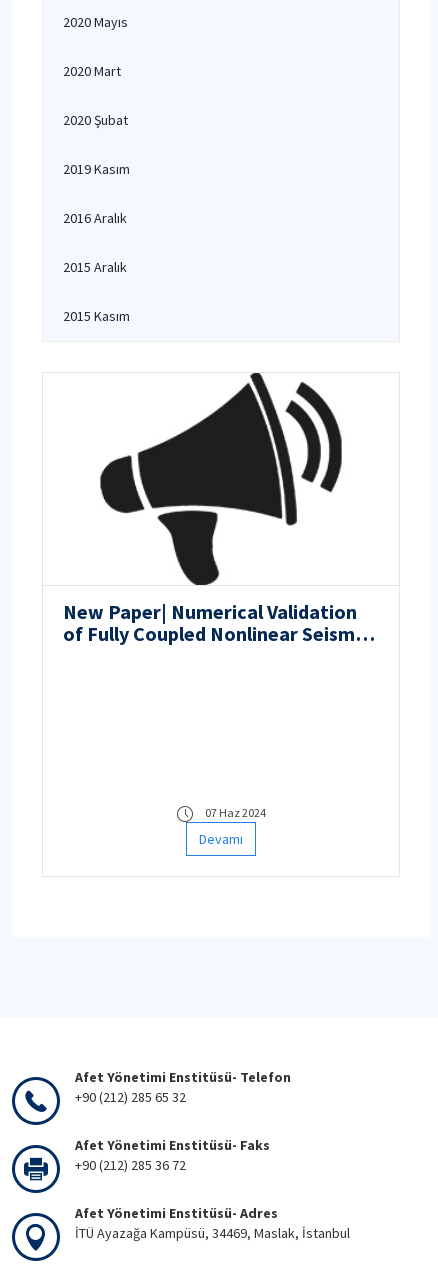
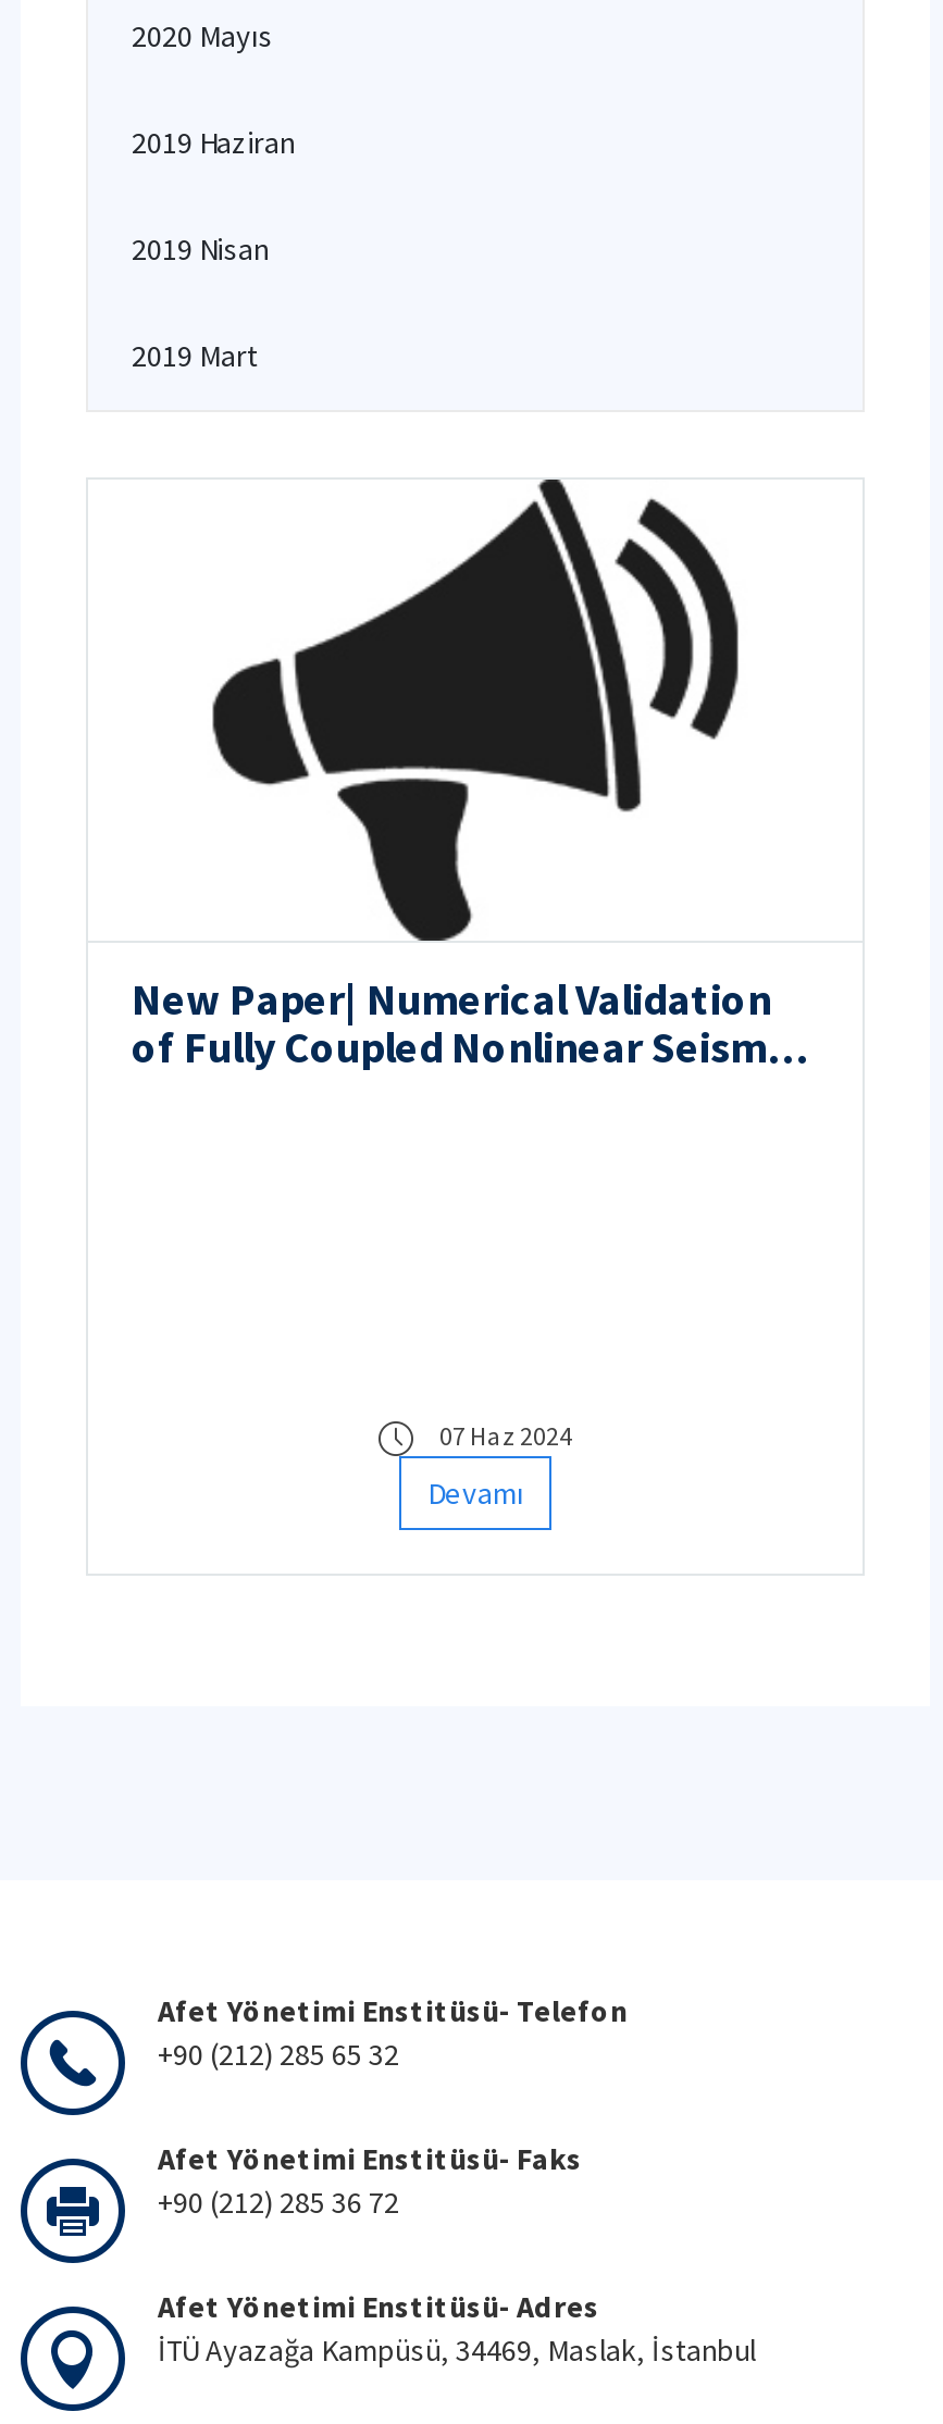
[63,62,130,325] 2020 Mart | 2020 Şubat | 2019 Kasım | 2016 Aralık | 2015 Aralık | 2015 Kasım -> [132,123,295,375] 2019 Haziran | 2019 Nisan | 2019 Mart

